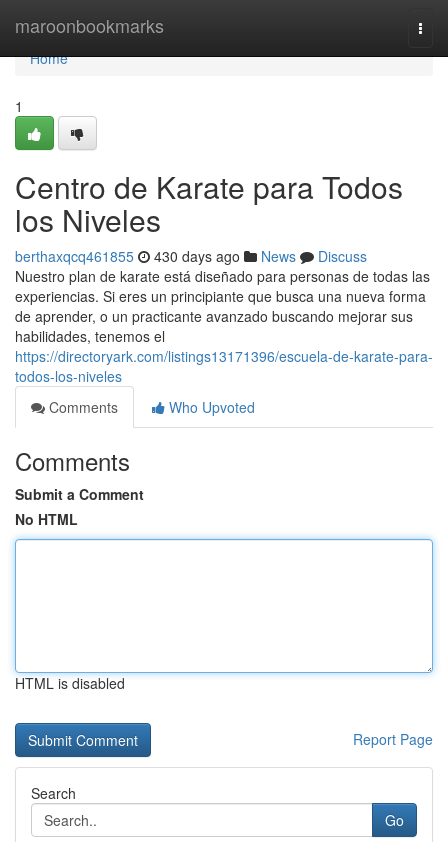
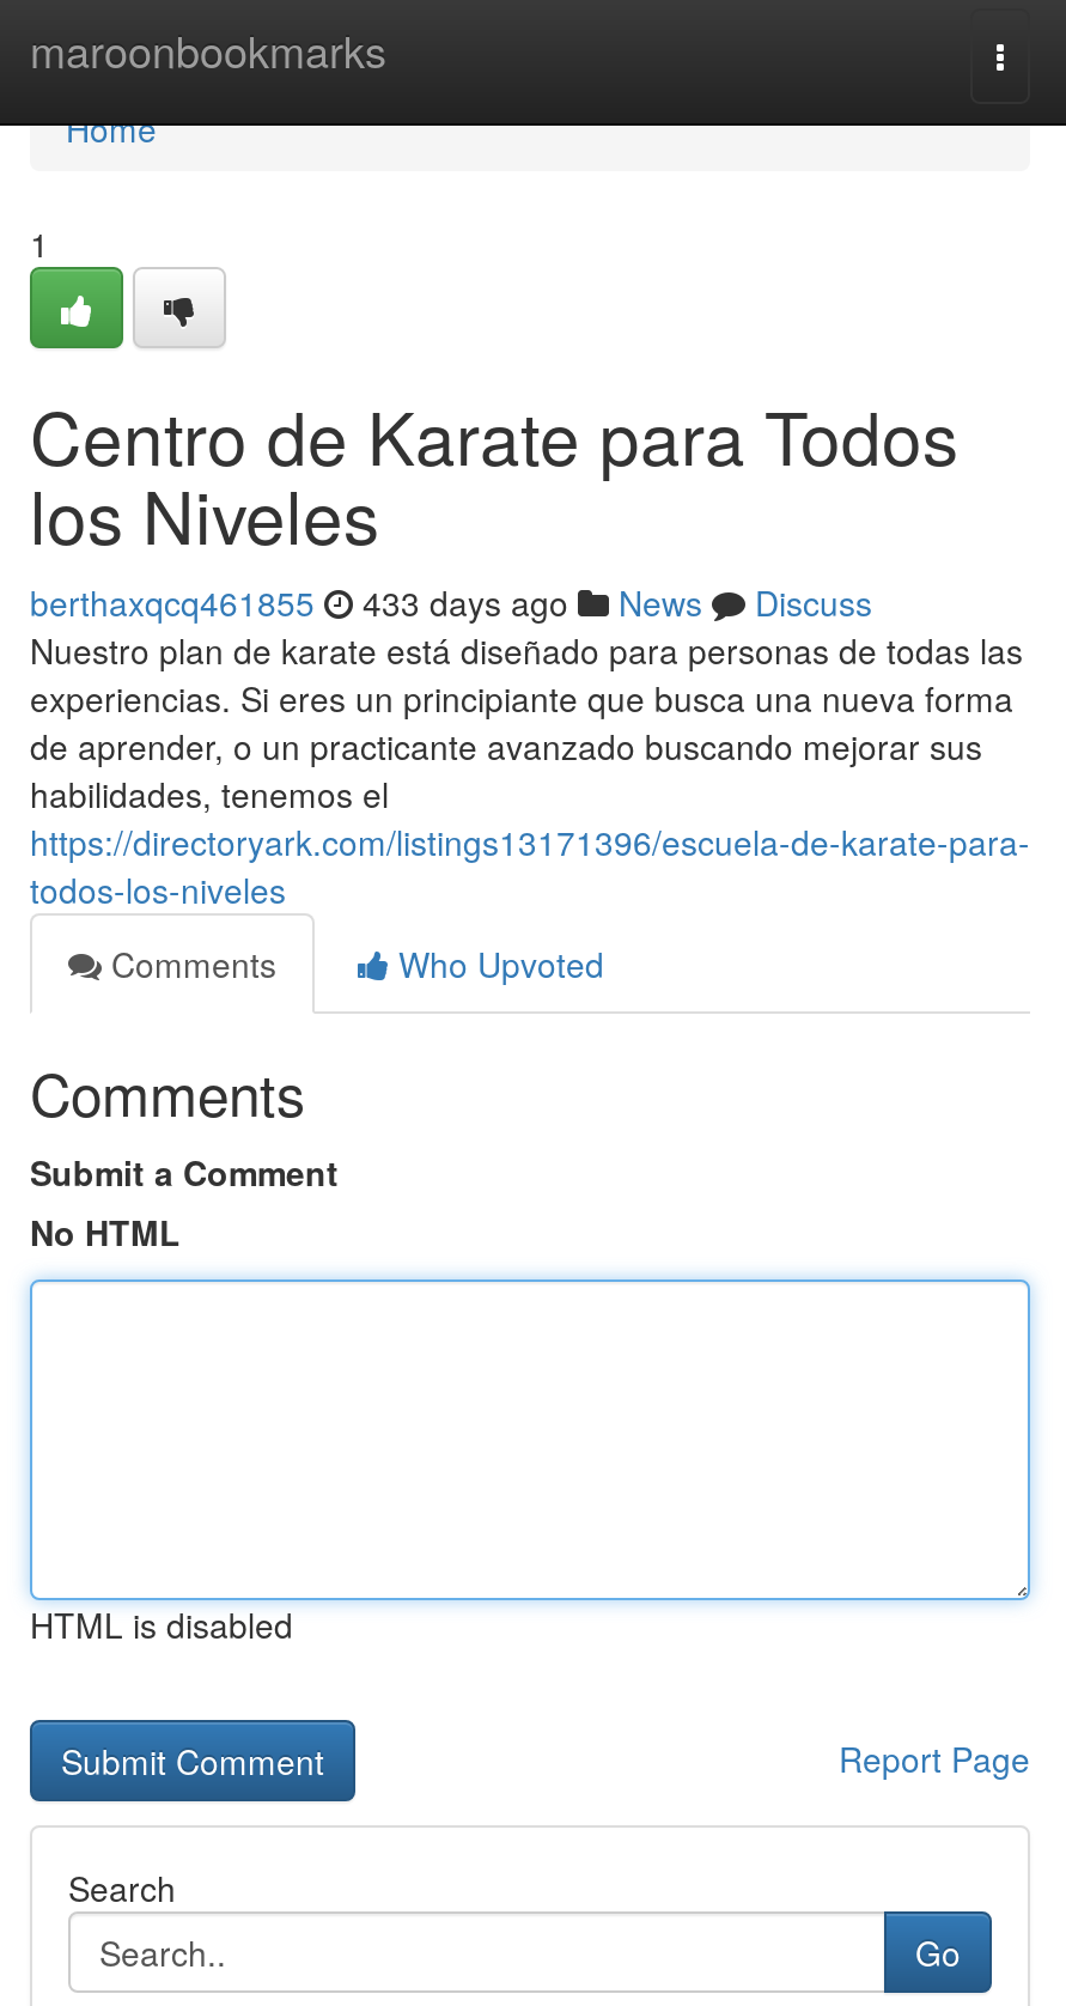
[15,246,367,266] berthaxqcq461855 430 days ago News Discuss -> [30,578,872,626] berthaxqcq461855 433 days ago News Discuss

